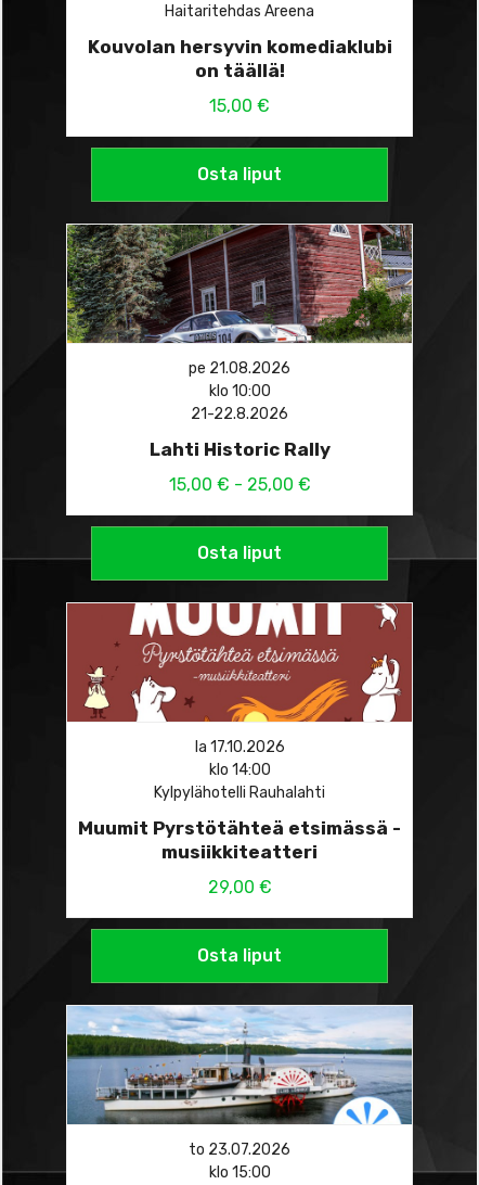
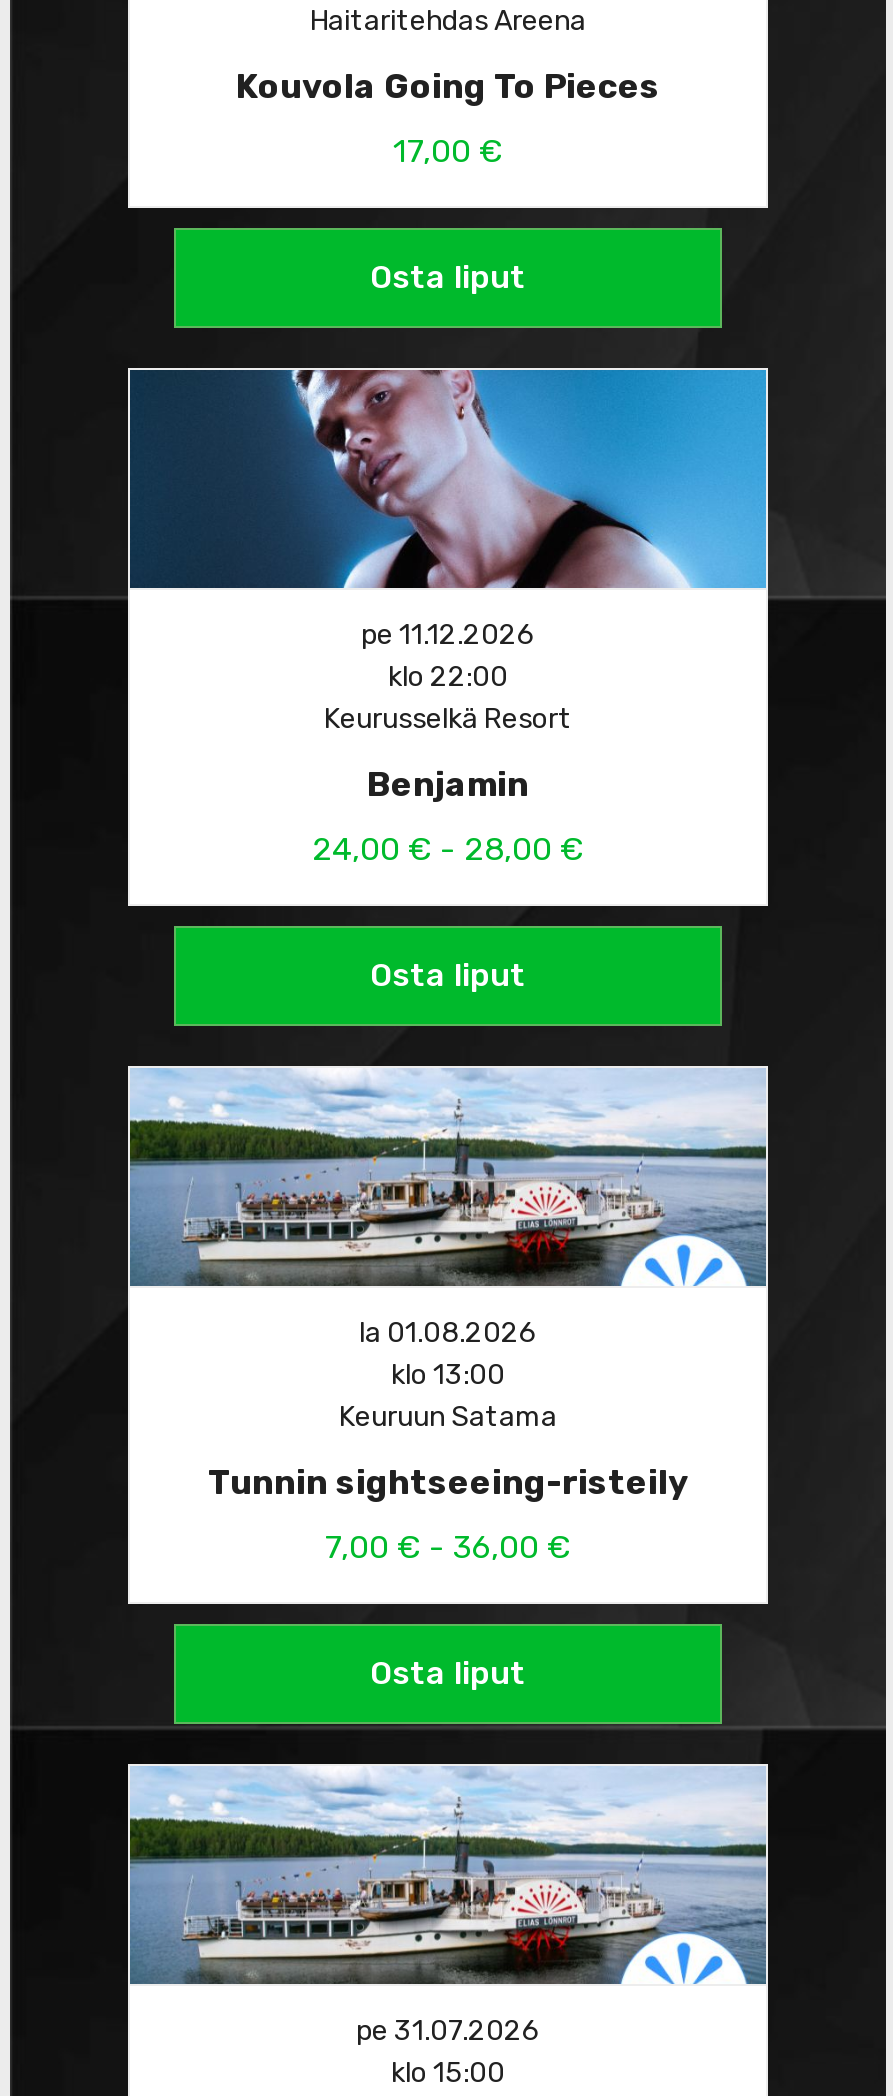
[87,36,392,81] Kouvolan hersyvin komediaklubi | on täällä! -> [236,66,660,106] Kouvola Going To Pieces
[209,96,270,116] 15,00 € -> [393,132,503,170] 17,00 €
[66,224,413,423] [image] | pe 21.08.2026 | klo 10:00 | 21-22.8.2026 -> [128,368,768,736] [image] | pe 11.12.2026 | klo 22:00 | Keurusselkä Resort
[149,439,330,460] Lahti Historic Rally -> [367,764,529,804] Benjamin
[169,474,310,495] 15,00 € - 25,00 € -> [312,830,584,868] 24,00 € - 28,00 €
[66,602,413,802] [image] | la 17.10.2026 | klo 14:00 | Kylpylähotelli Rauhalahti -> [128,1066,768,1434] [image] | la 01.08.2026 | klo 13:00 | Keuruun Satama
[78,817,401,863] Muumit Pyrstötähteä etsimässä - | musiikkiteatteri -> [208,1462,688,1502] Tunnin sightseeing-risteily
[208,877,271,898] 29,00 € -> [325,1528,571,1566] 7,00 € - 36,00 €
[189,1141,290,1159] to 23.07.2026 -> [356,2014,540,2048] pe 31.07.2026

